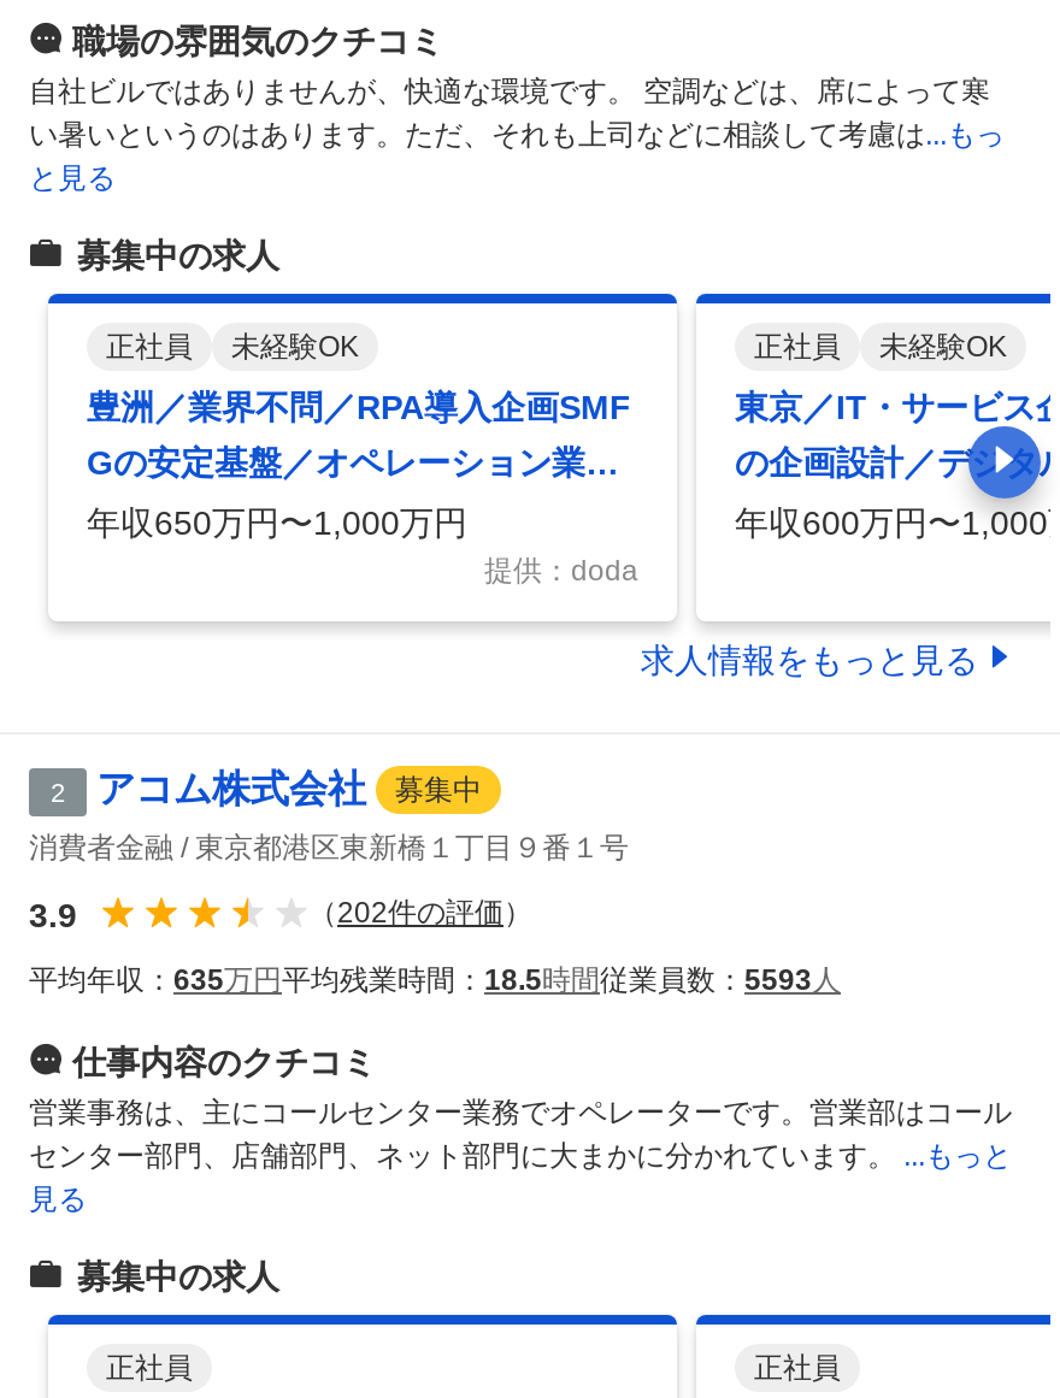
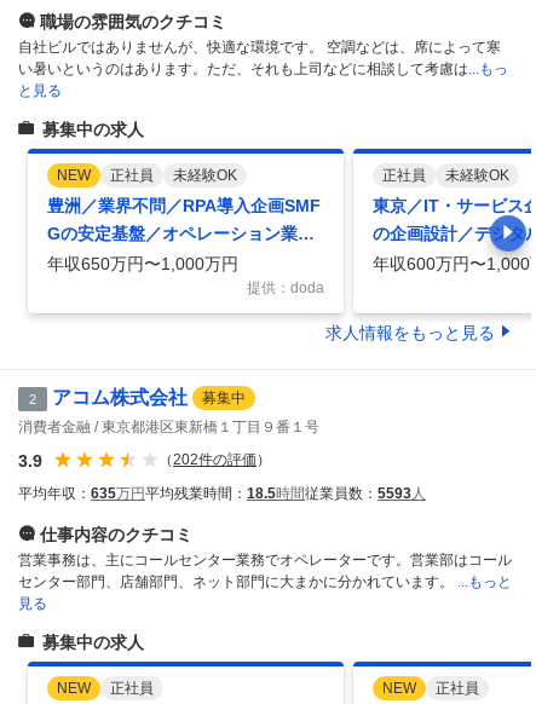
none -> [57,167,91,184] NEW
none -> [57,680,91,697] NEW
none -> [382,680,416,697] NEW

